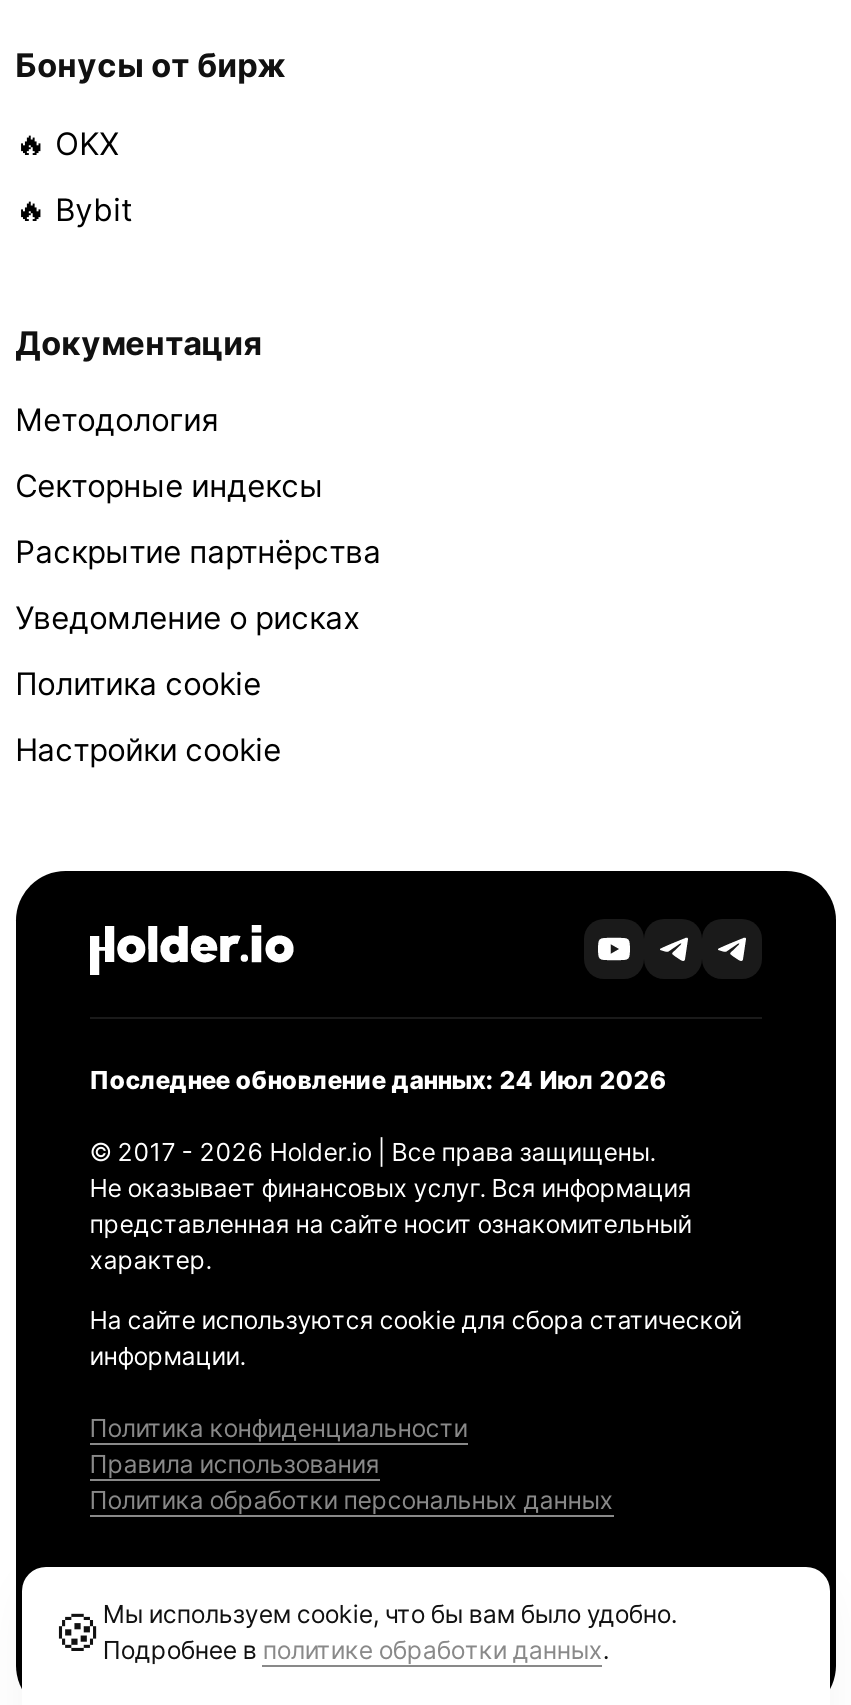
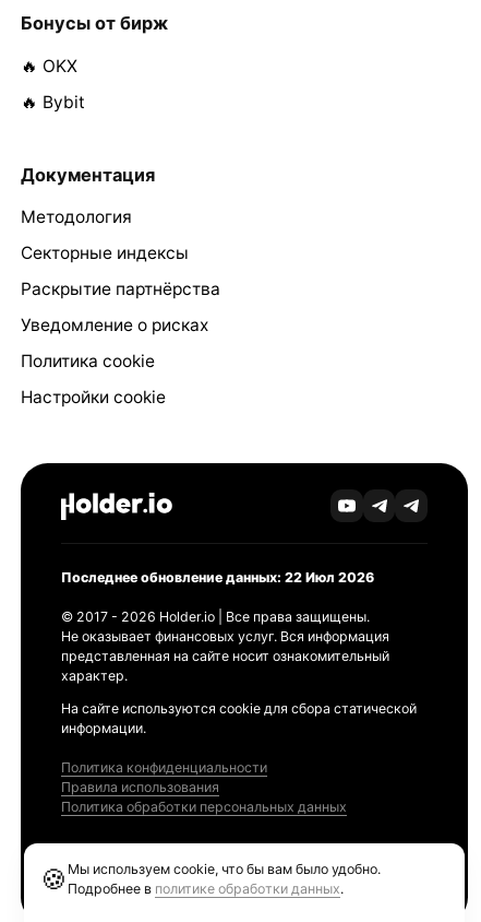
[90,1065,666,1095] Последнее обновление данных: 24 Июл 2026 -> [61,569,374,586] Последнее обновление данных: 22 Июл 2026

